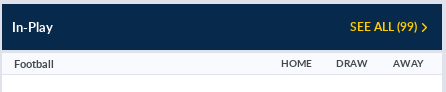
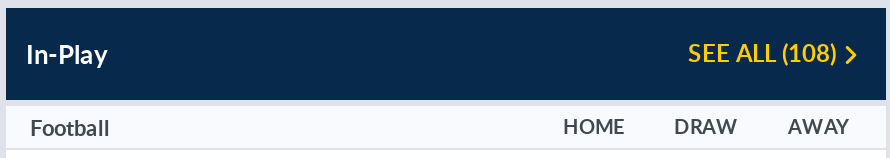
[350,18,417,35] SEE ALL (99) -> [688,36,836,70] SEE ALL (108)

